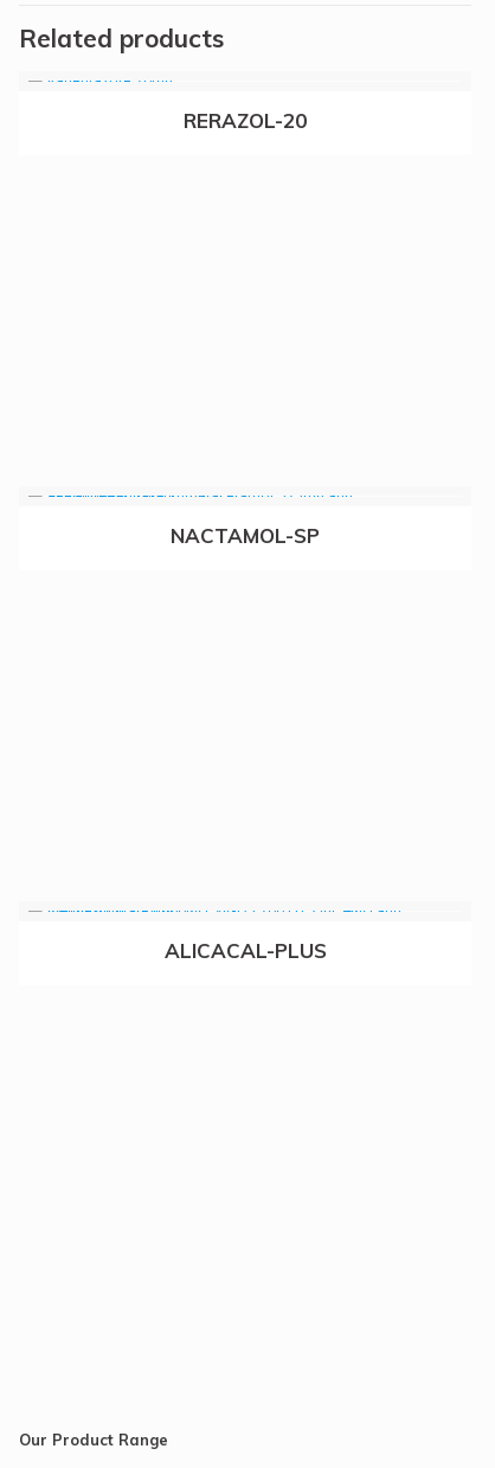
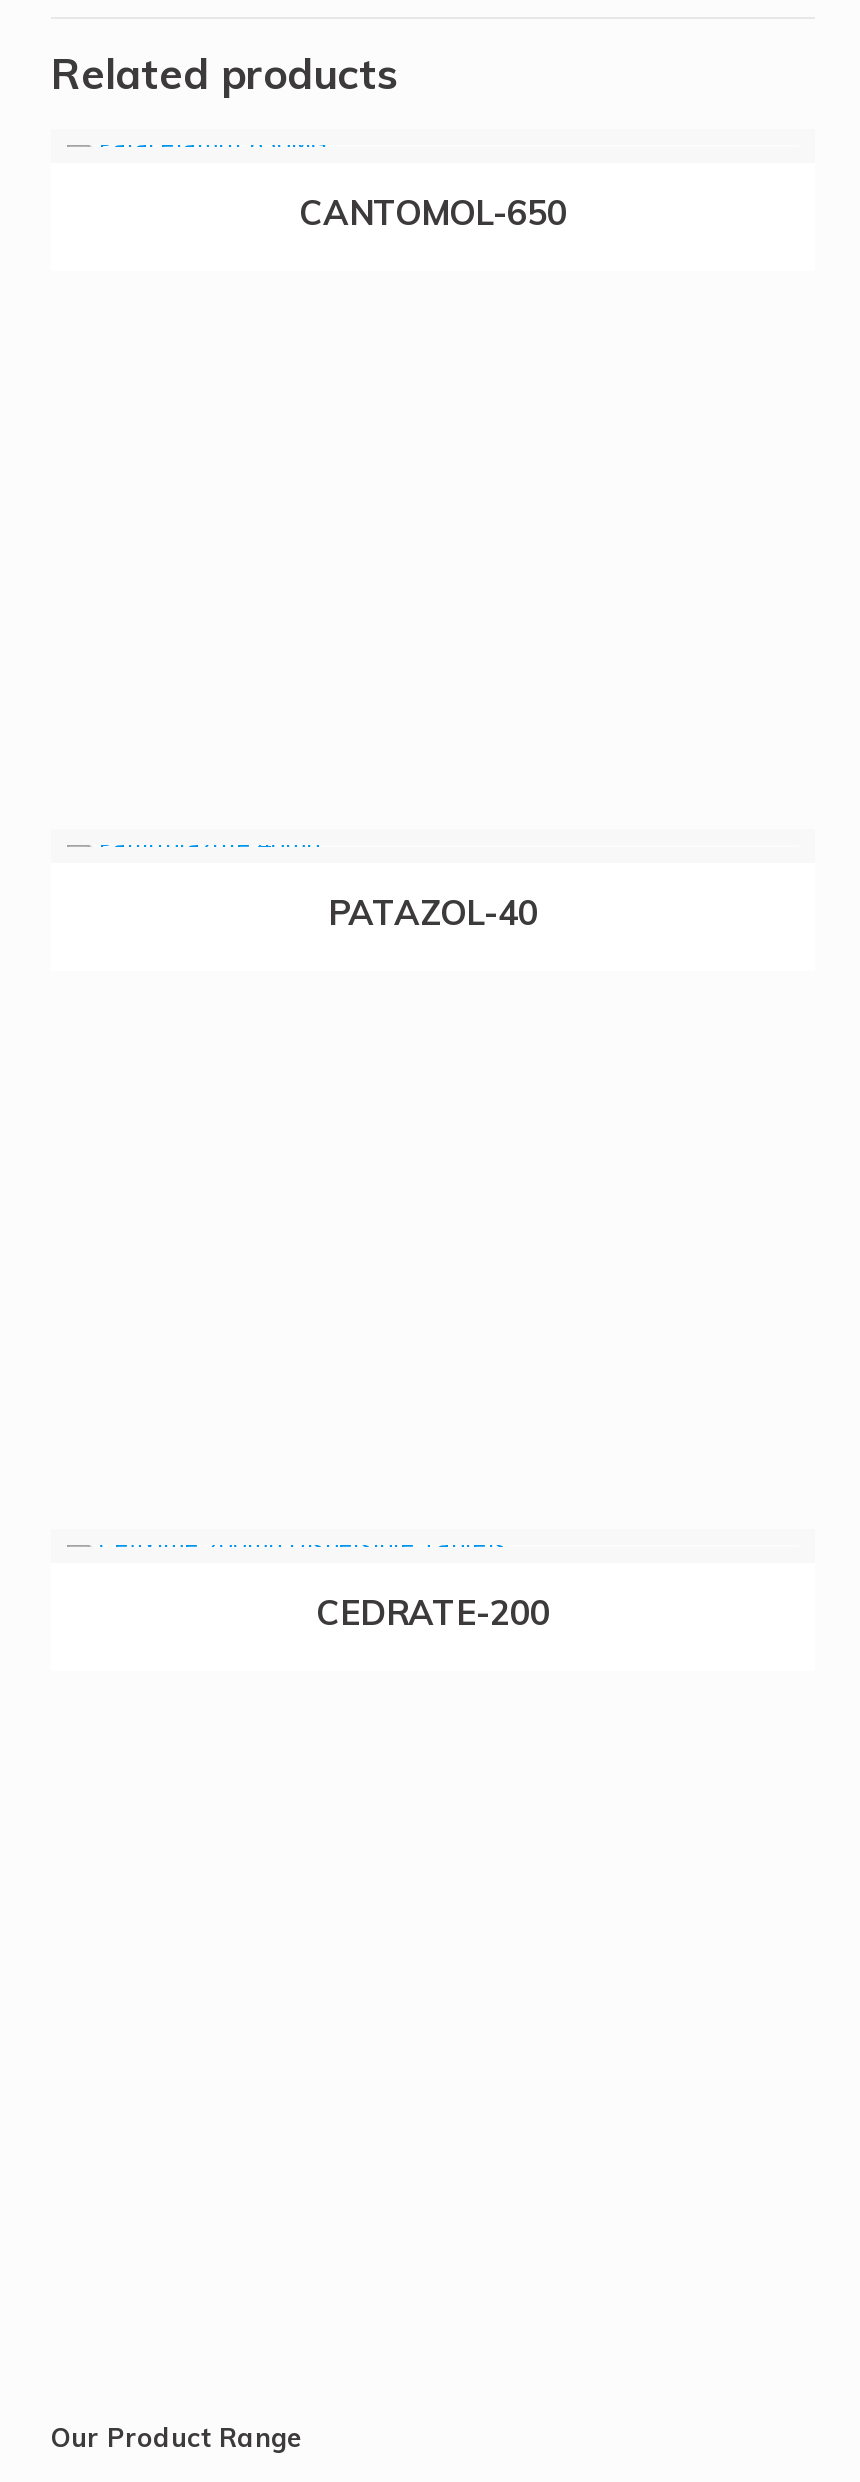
[184,108,307,133] RERAZOL-20 -> [299,191,567,233] CANTOMOL-650
[171,523,320,548] NACTAMOL-SP -> [328,891,538,933] PATAZOL-40
[164,938,326,963] ALICACAL-PLUS -> [316,1591,550,1633] CEDRATE-200

